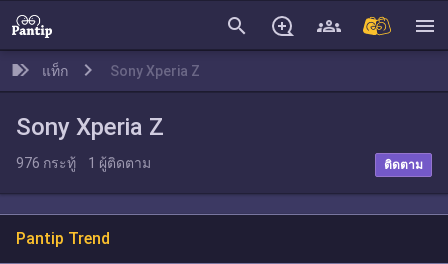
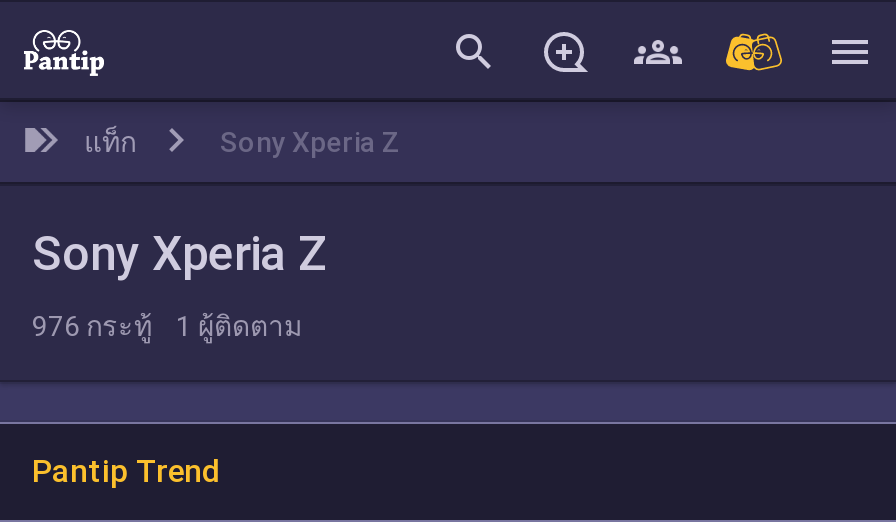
[384,158,423,172] ติดตาม -> none

